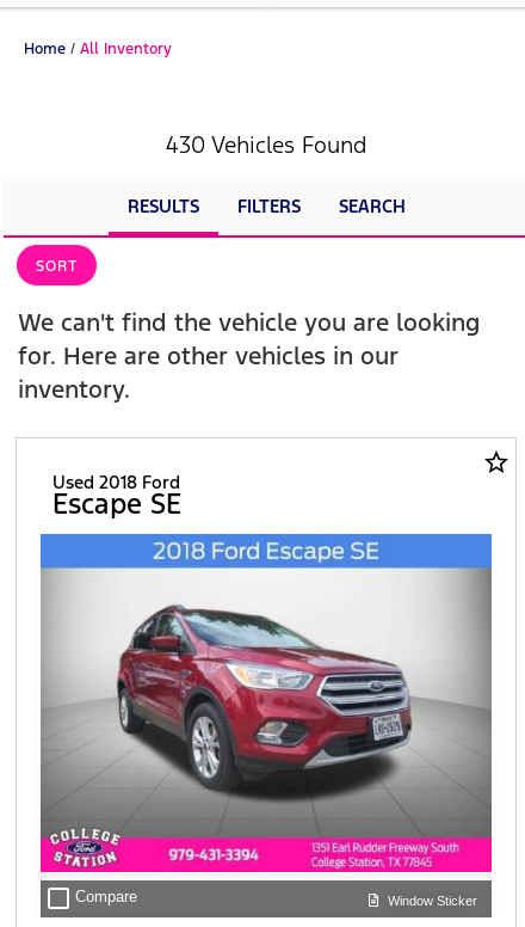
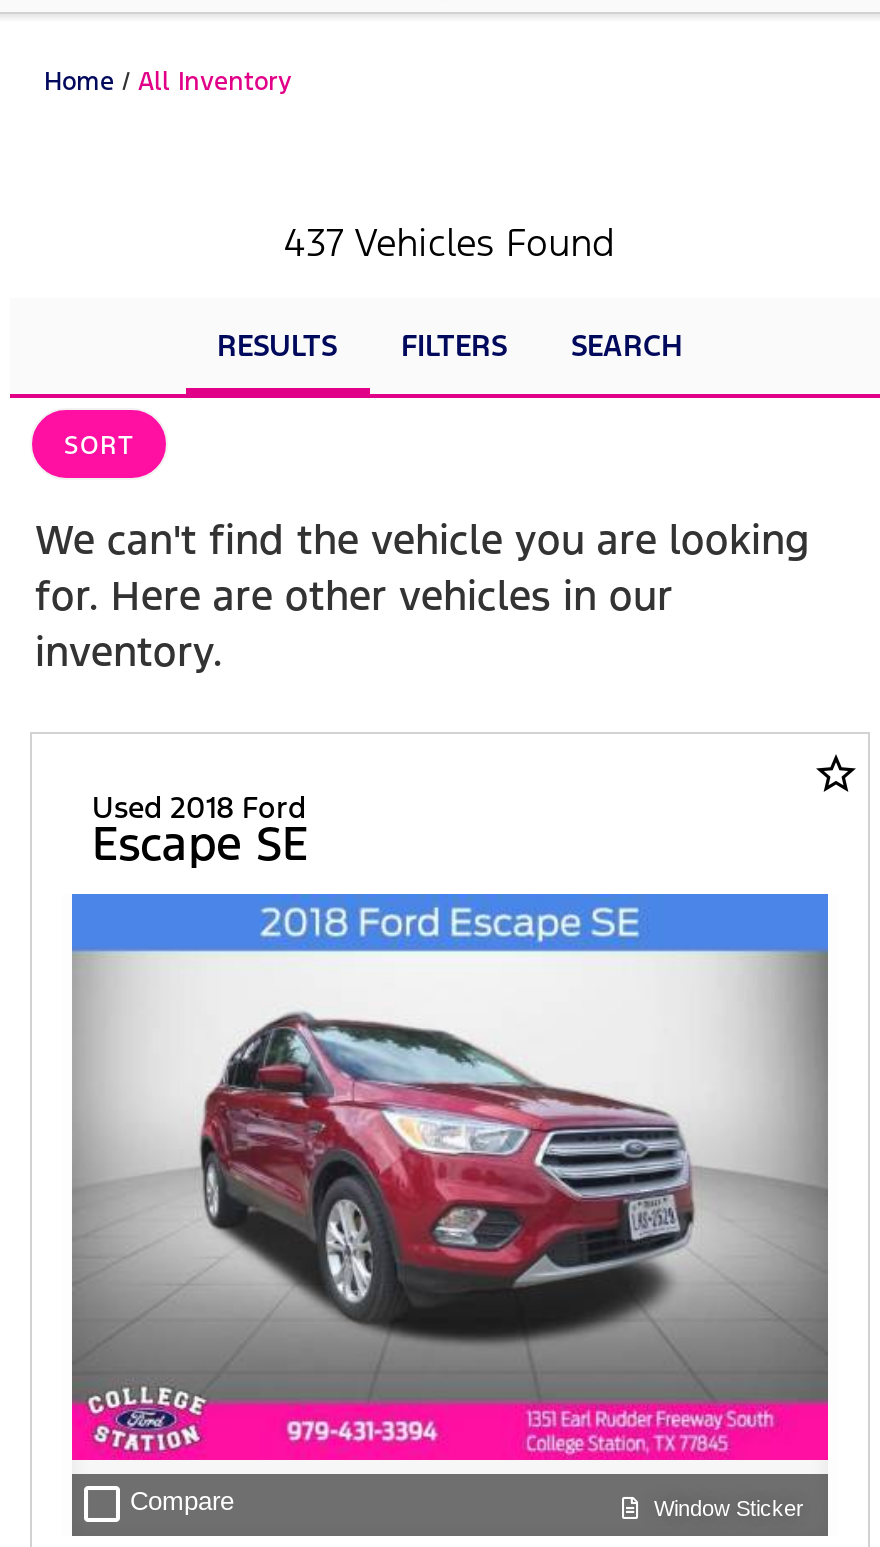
[165,130,367,159] 430 Vehicles Found -> [284,218,616,266] 437 Vehicles Found

